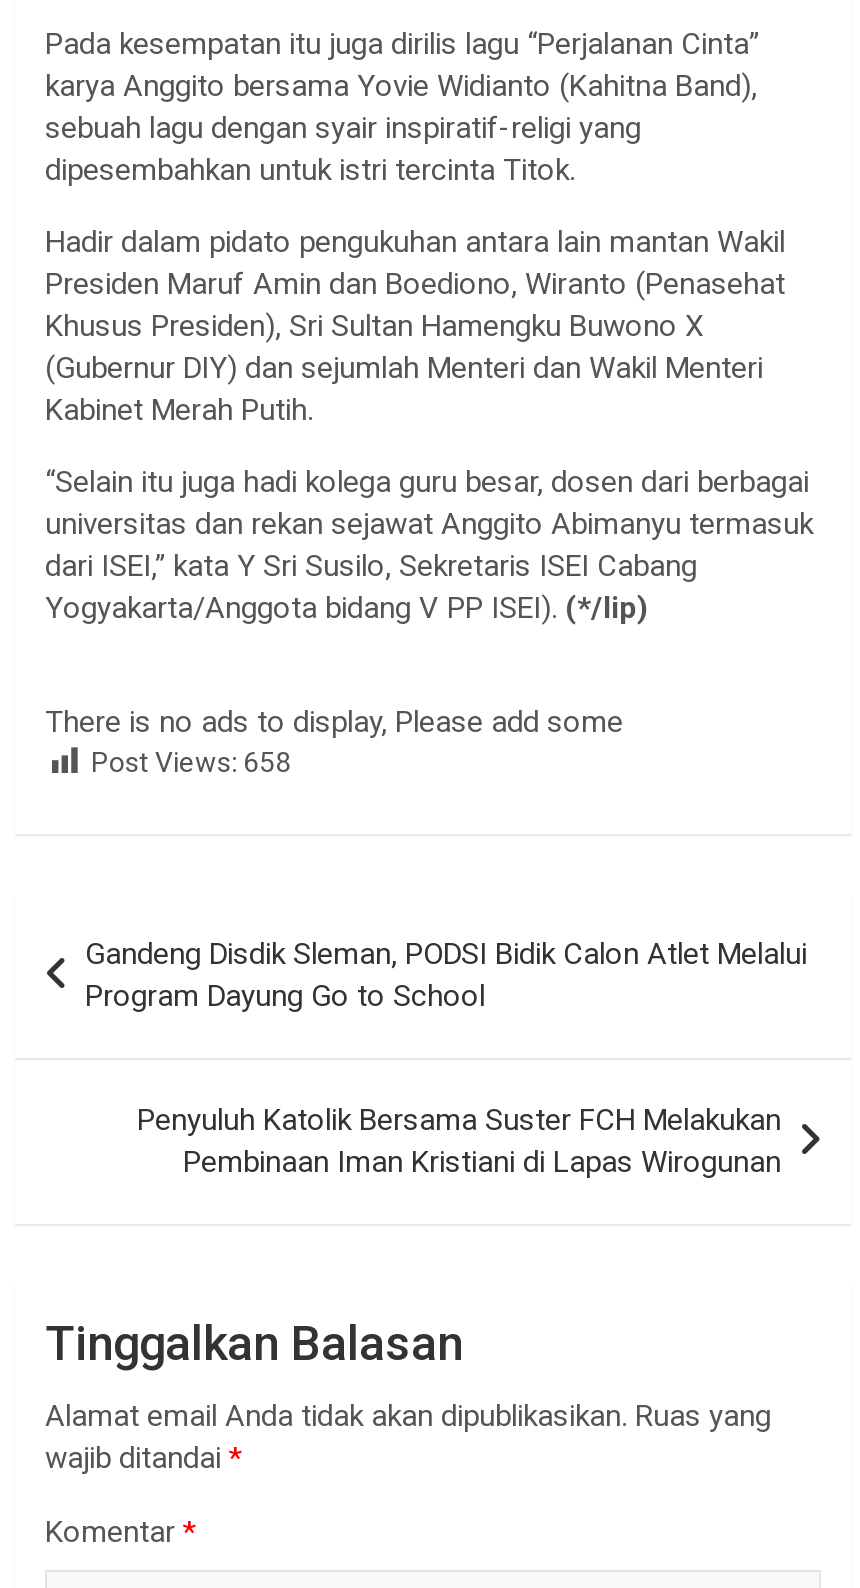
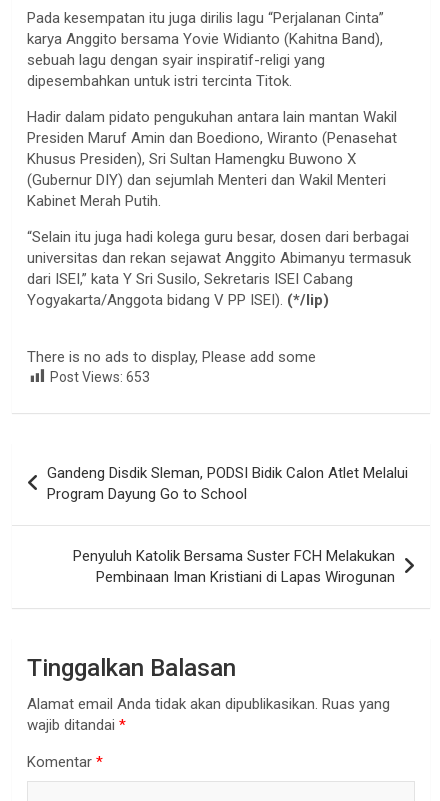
[91,746,291,778] Post Views: 658 -> [50,369,150,385] Post Views: 653

